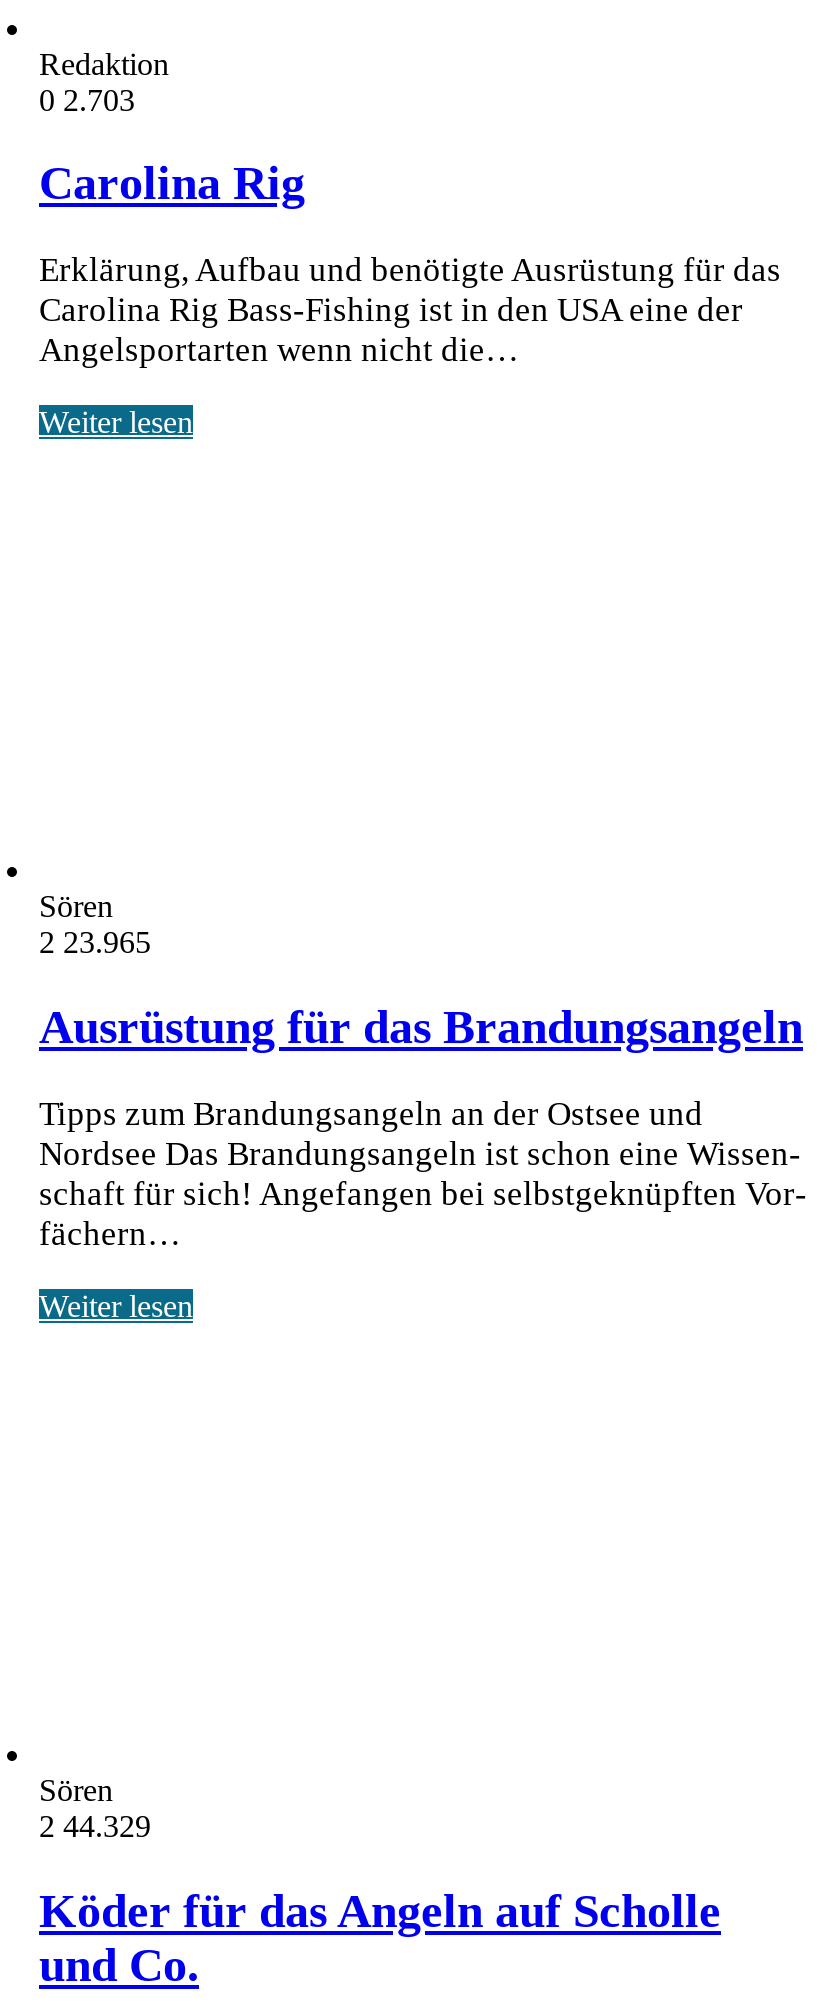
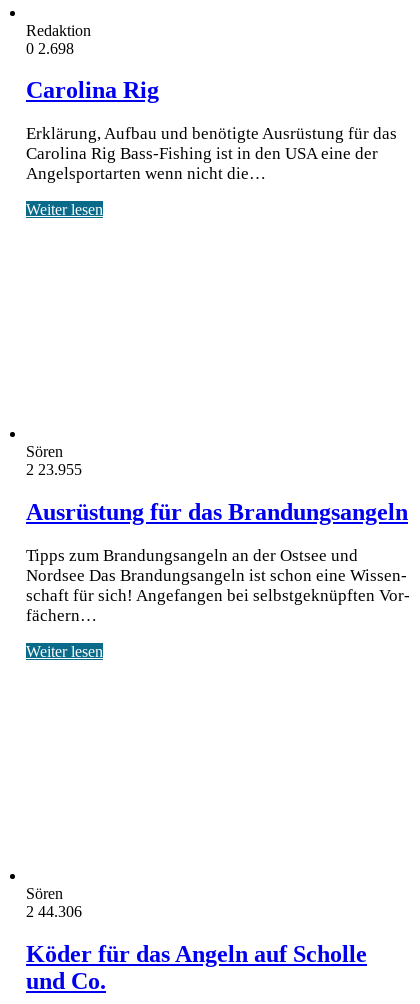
[39,82,135,116] 0 2.703 -> [26,40,74,57] 0 2.698
[39,926,151,960] 2 23.965 -> [26,461,82,478] 2 23.955
[39,1809,151,1843] 2 44.329 -> [26,903,82,920] 2 44.306

